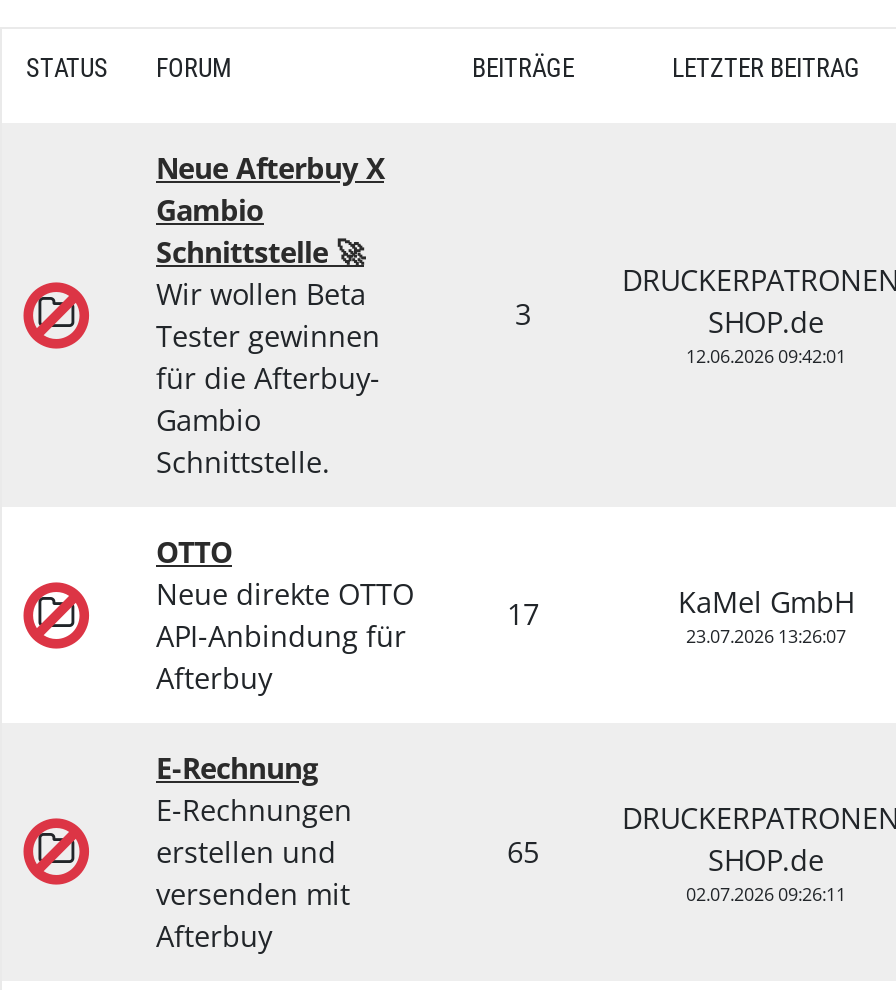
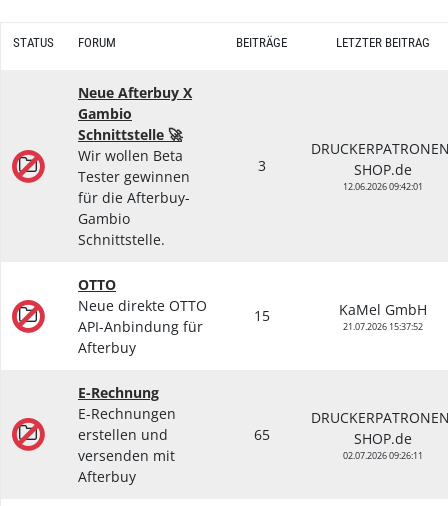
[507,595,539,633] 17 -> [253,306,269,325] 15
[686,623,846,649] 23.07.2026 13:26:07 -> [343,320,423,333] 21.07.2026 15:37:52

